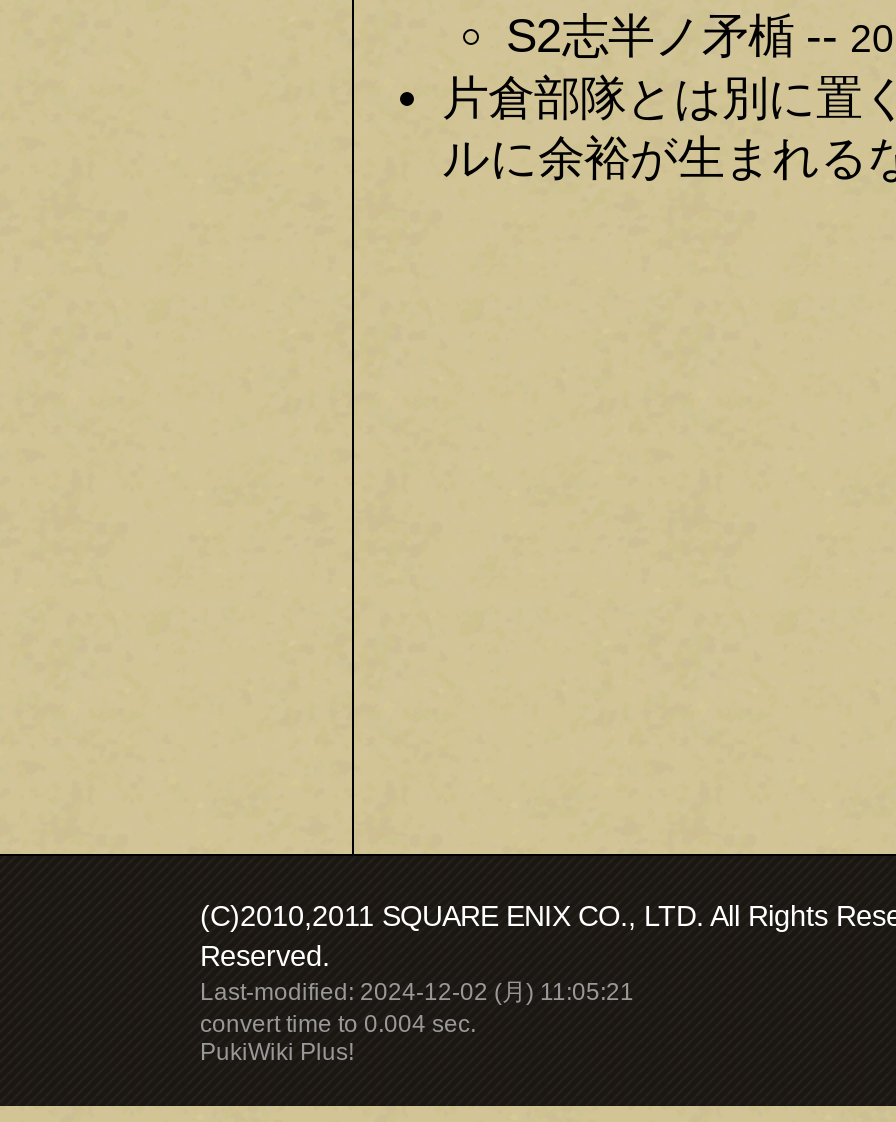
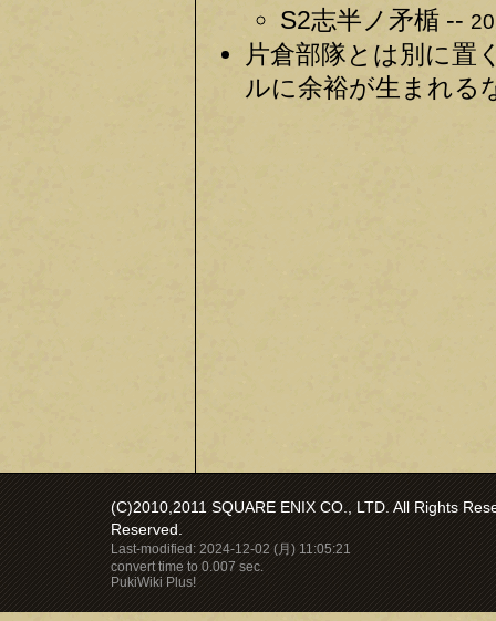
[200,1010,476,1038] convert time to 0.004 sec. -> [111,559,263,575] convert time to 0.007 sec.

